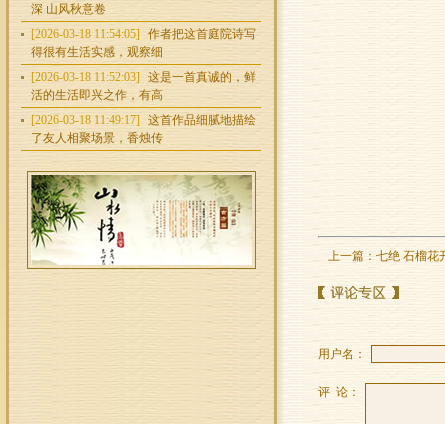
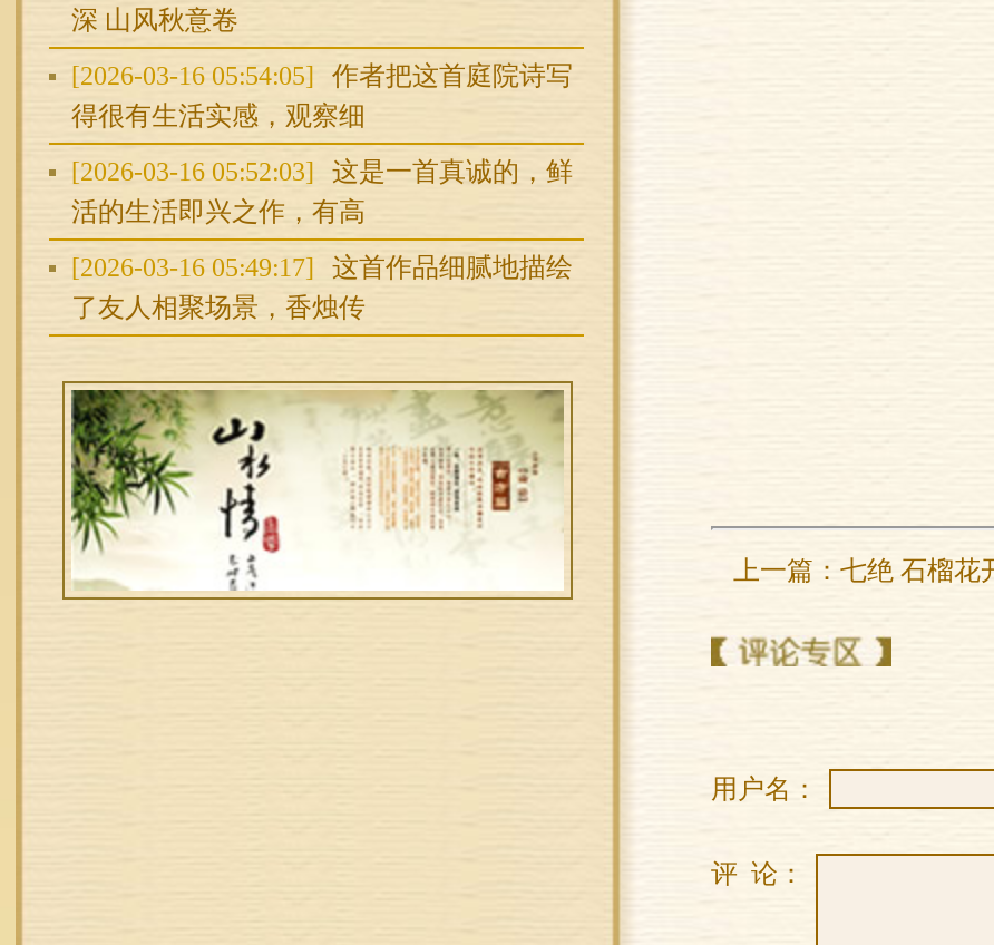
[31,27,256,41] [2026-03-18 11:54:05] 作者把这首庭院诗写 -> [71,60,573,91] [2026-03-16 05:54:05] 作者把这首庭院诗写
[31,70,256,84] [2026-03-18 11:52:03] 这是一首真诚的，鲜 -> [71,156,573,187] [2026-03-16 05:52:03] 这是一首真诚的，鲜
[31,113,256,127] [2026-03-18 11:49:17] 这首作品细腻地描绘 -> [71,252,573,283] [2026-03-16 05:49:17] 这首作品细腻地描绘

